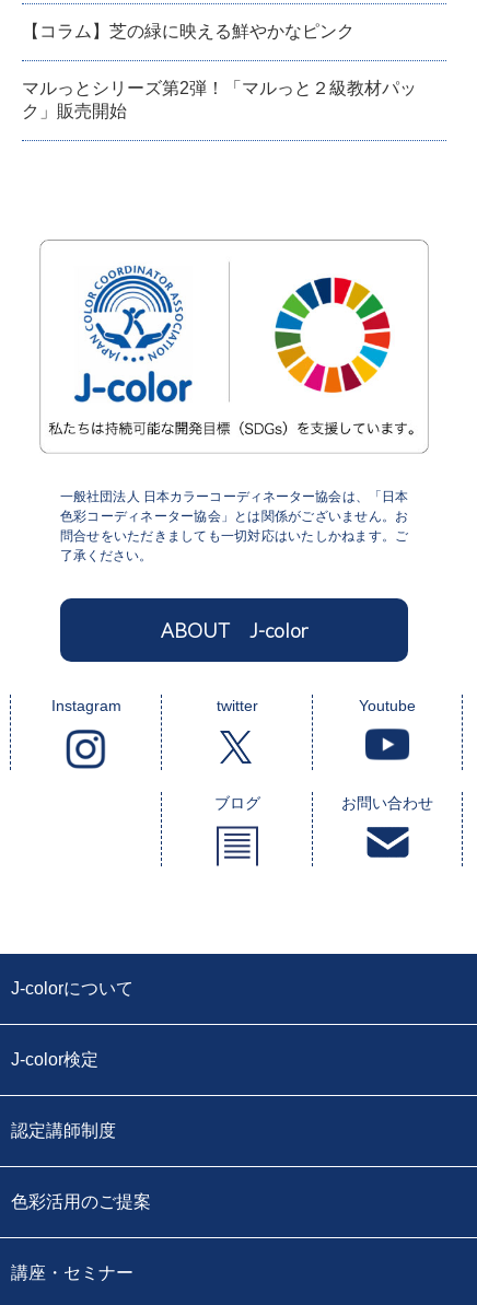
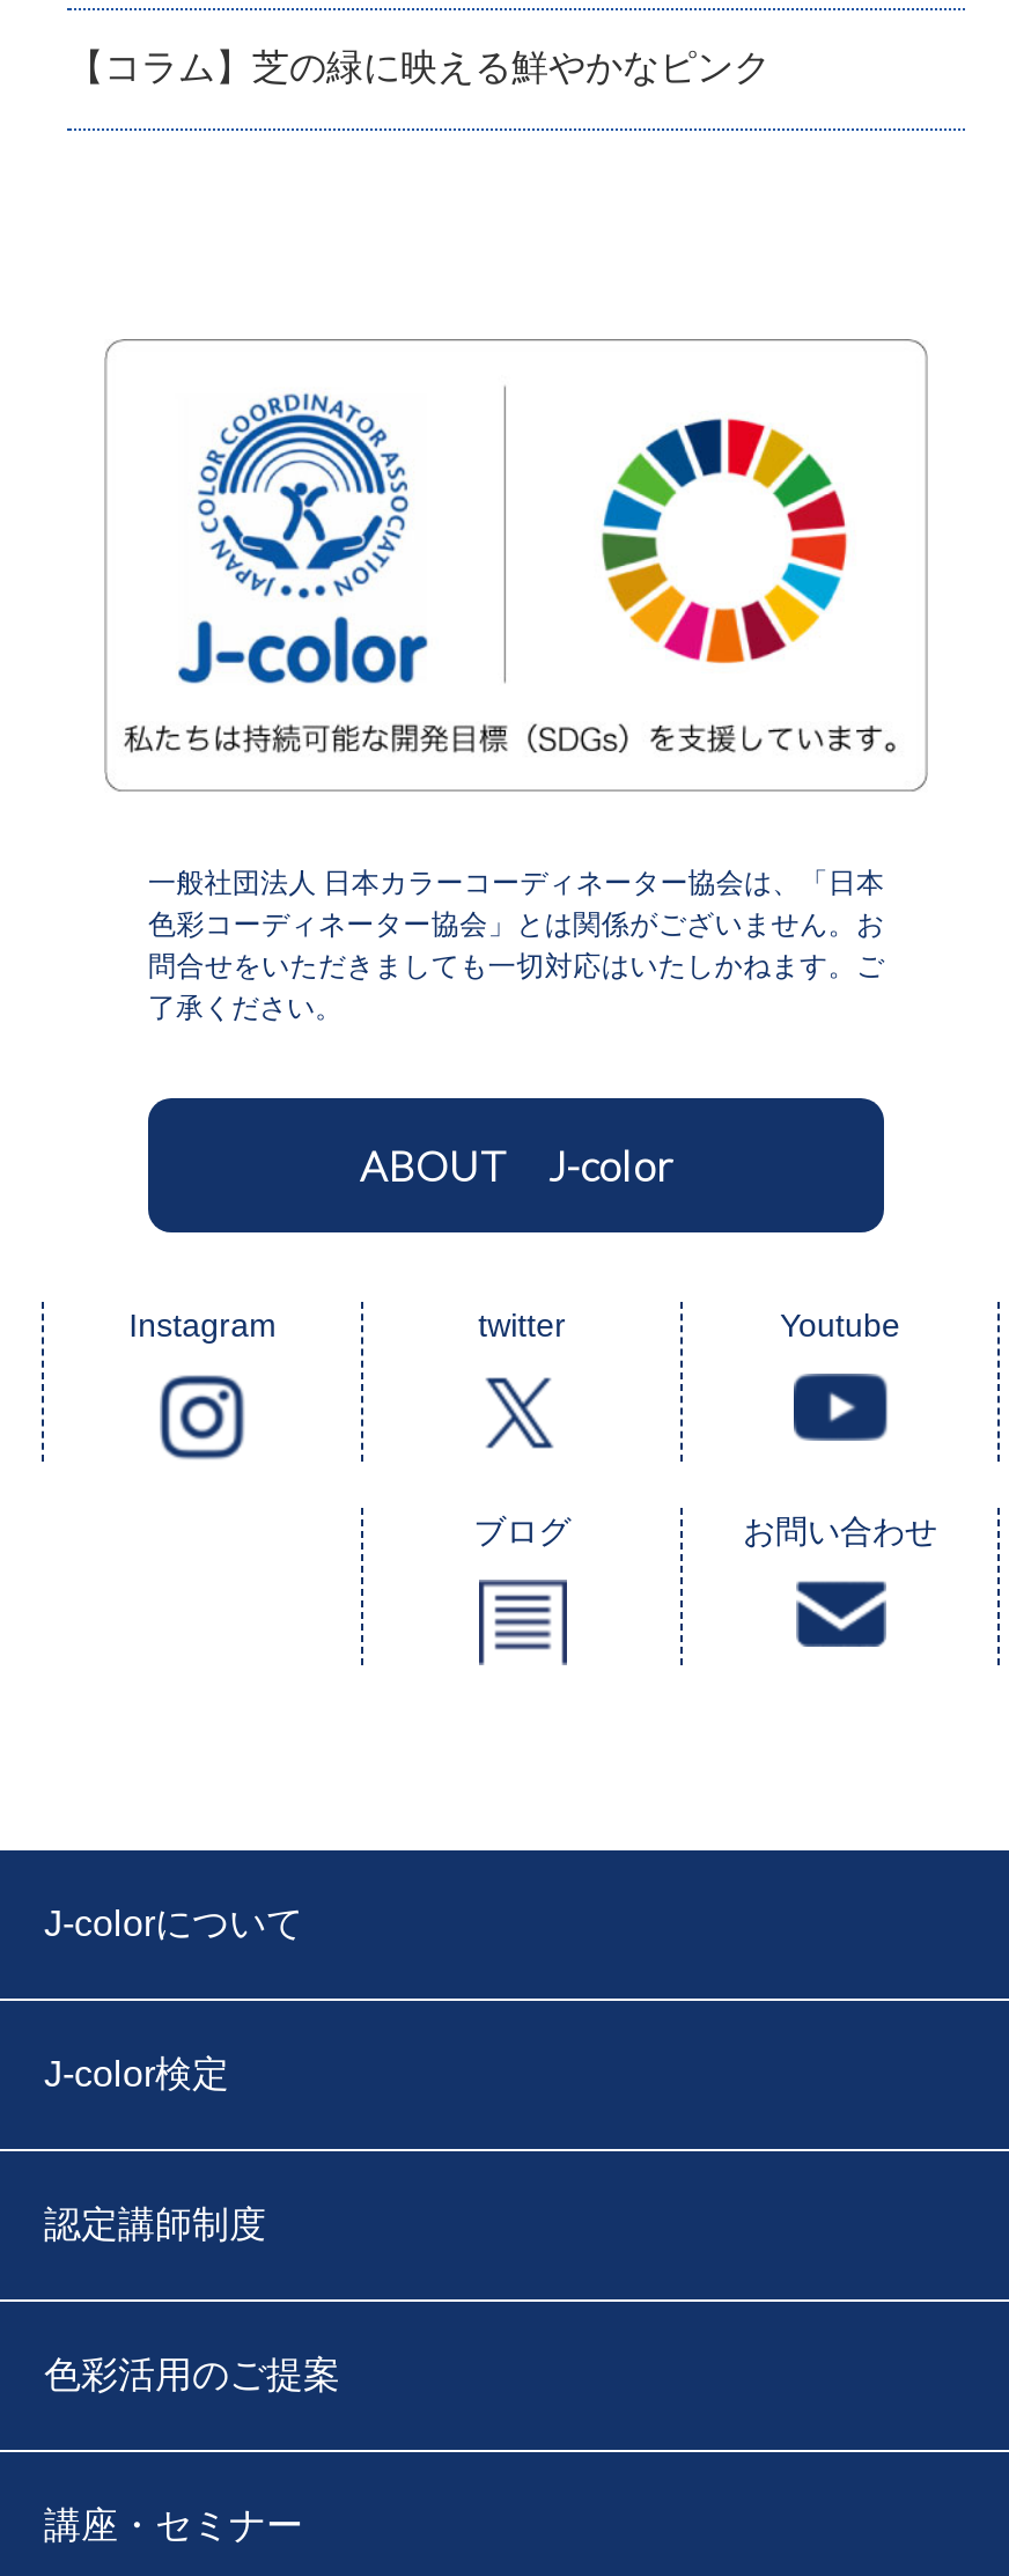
[22,79,417,120] マルっとシリーズ第2弾！「マルっと２級教材パッ | ク」販売開始 -> none

